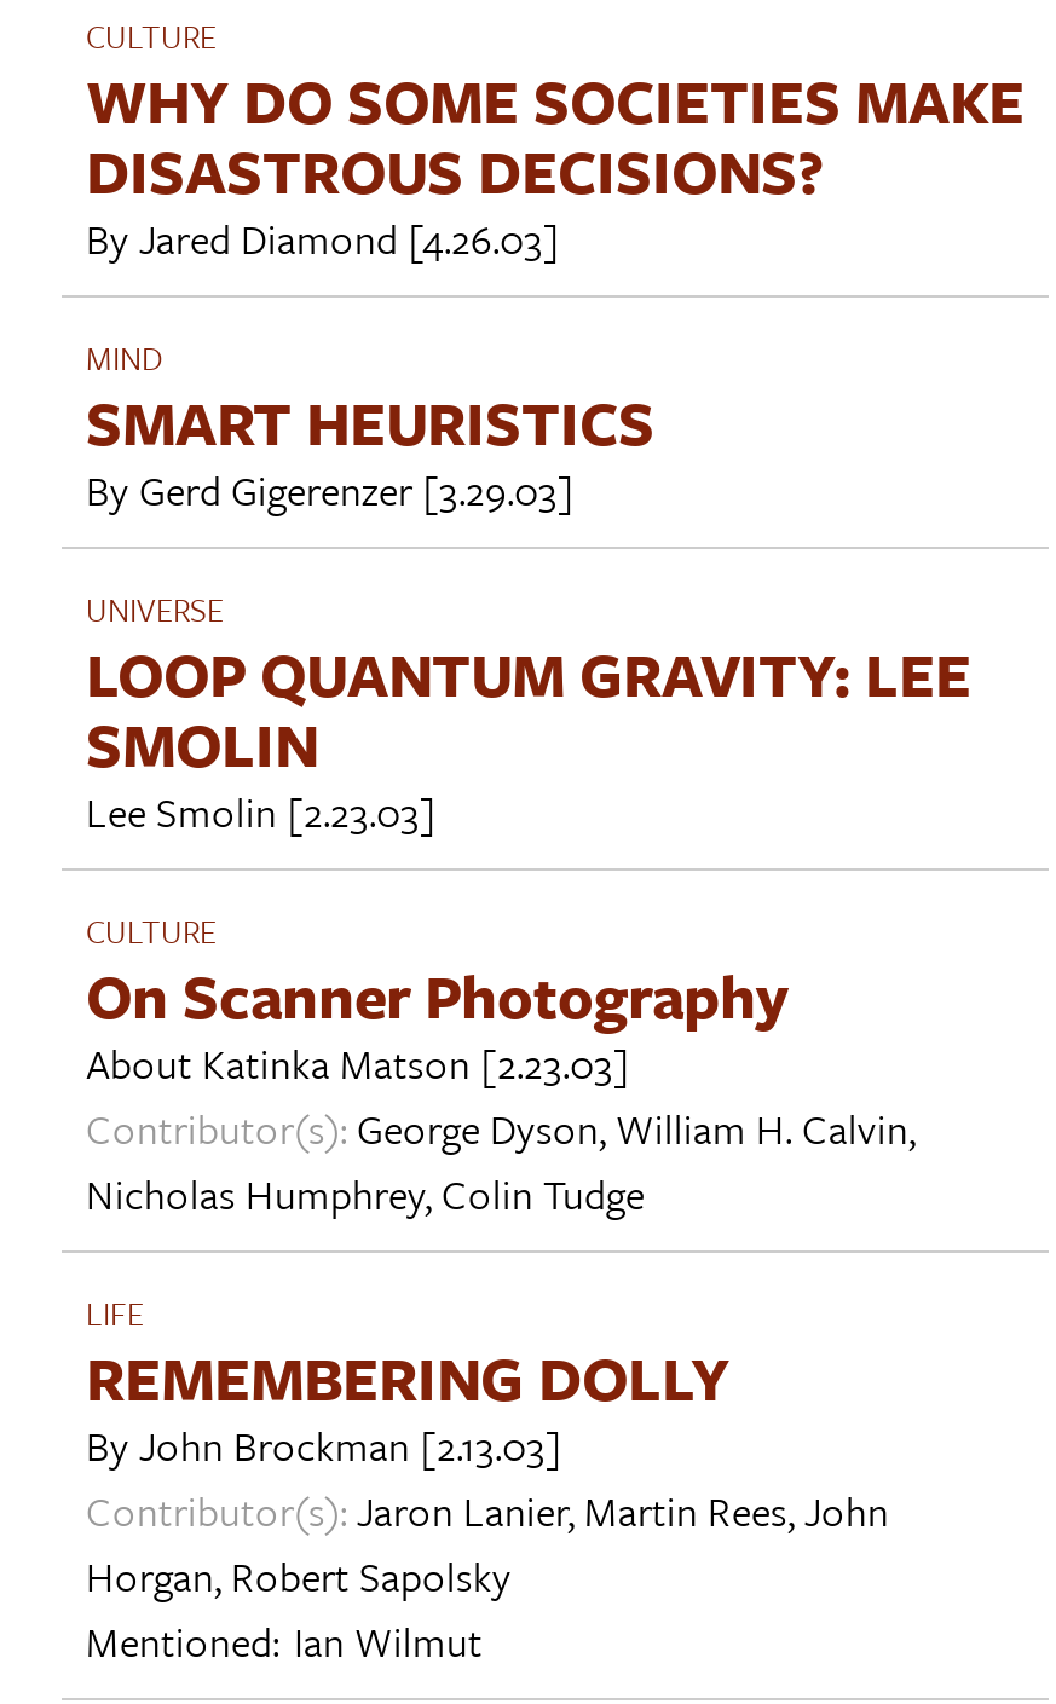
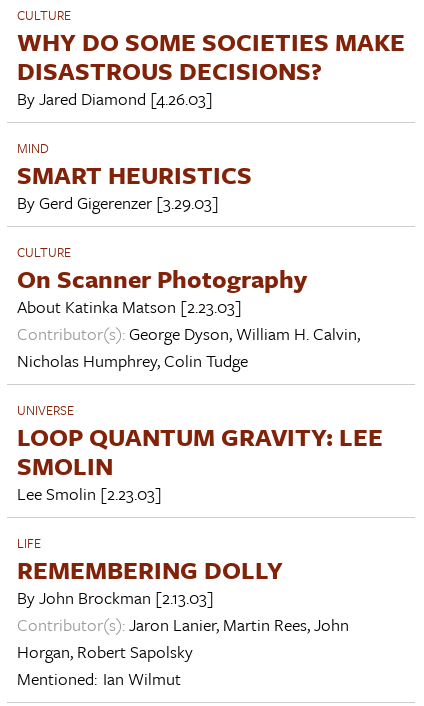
moved [86,585,971,841] -> [17,400,383,506]: UNIVERSE | LOOP QUANTUM GRAVITY: LEE | SMOLIN | Lee Smolin [2.23.03]
moved [86,906,916,1223] -> [17,242,360,373]: CULTURE | On Scanner Photography | About Katinka Matson [2.23.03] | Contributor(s): George Dyson, William H. Calvin, | Nicholas Humphrey, Colin Tudge

